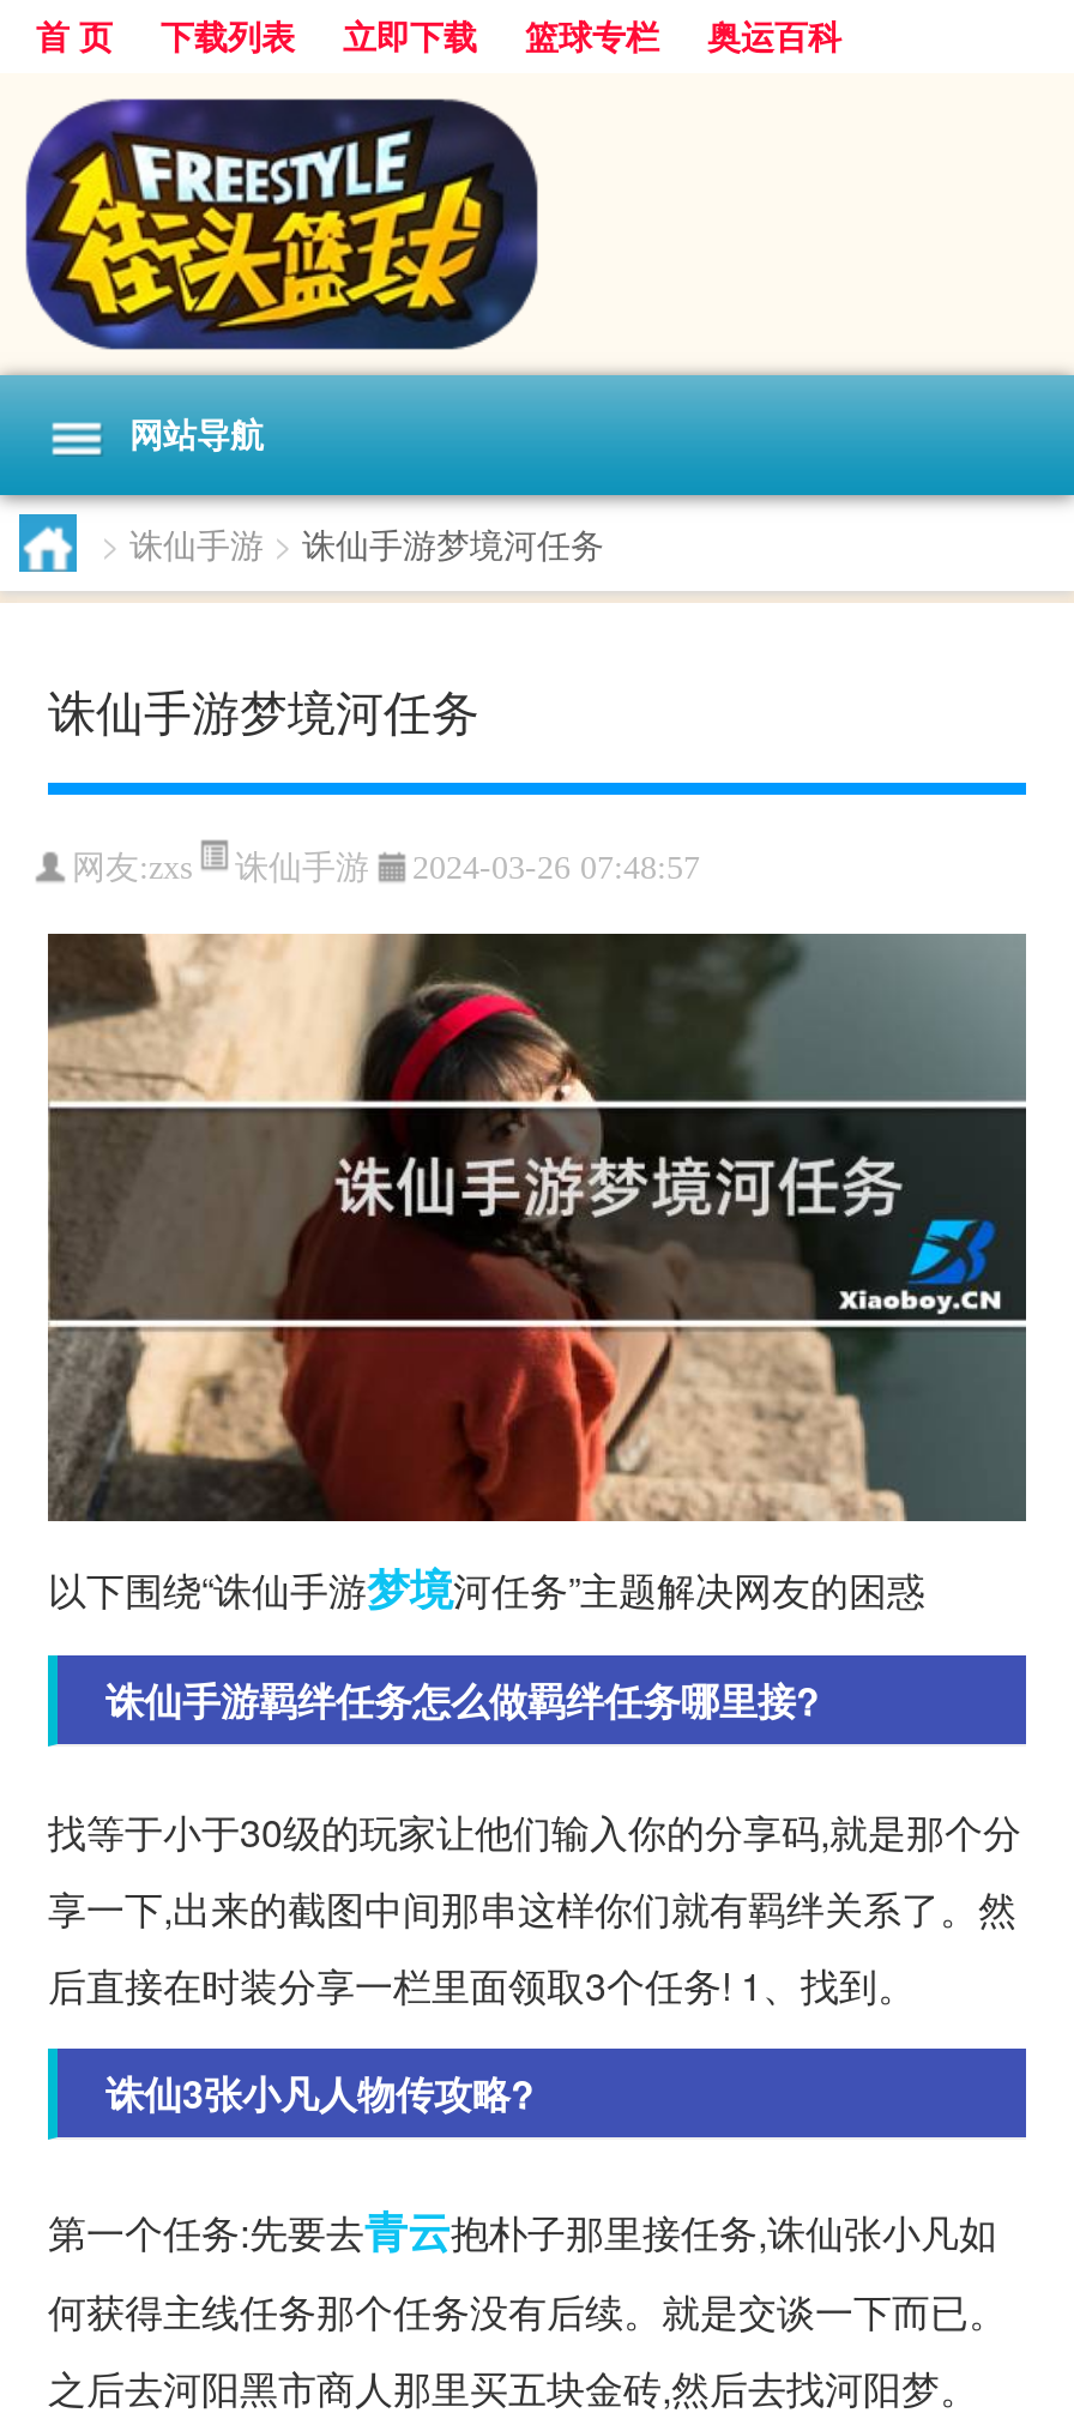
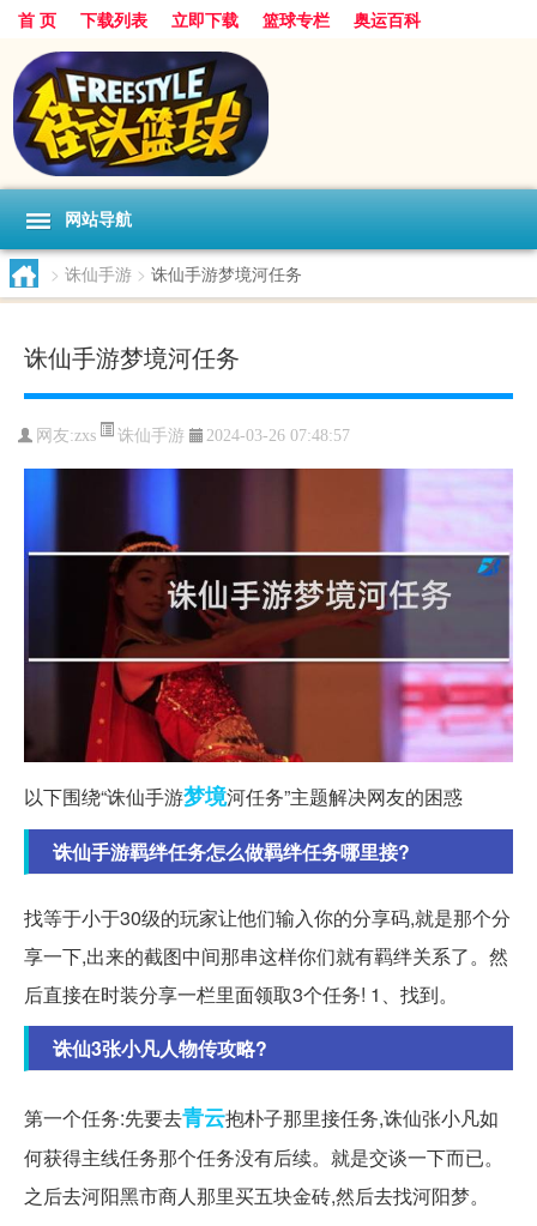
[46,931,1028,1524] [image] -> [23,467,514,763] [image]

